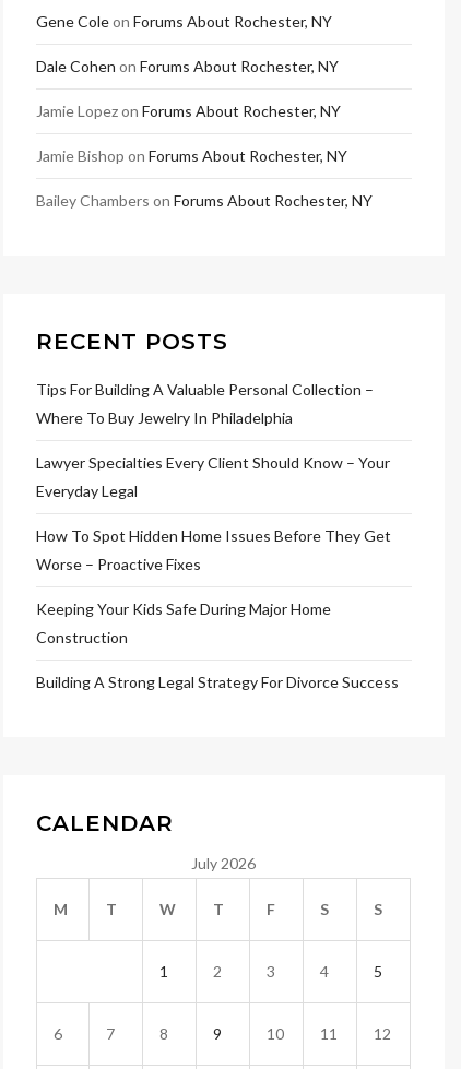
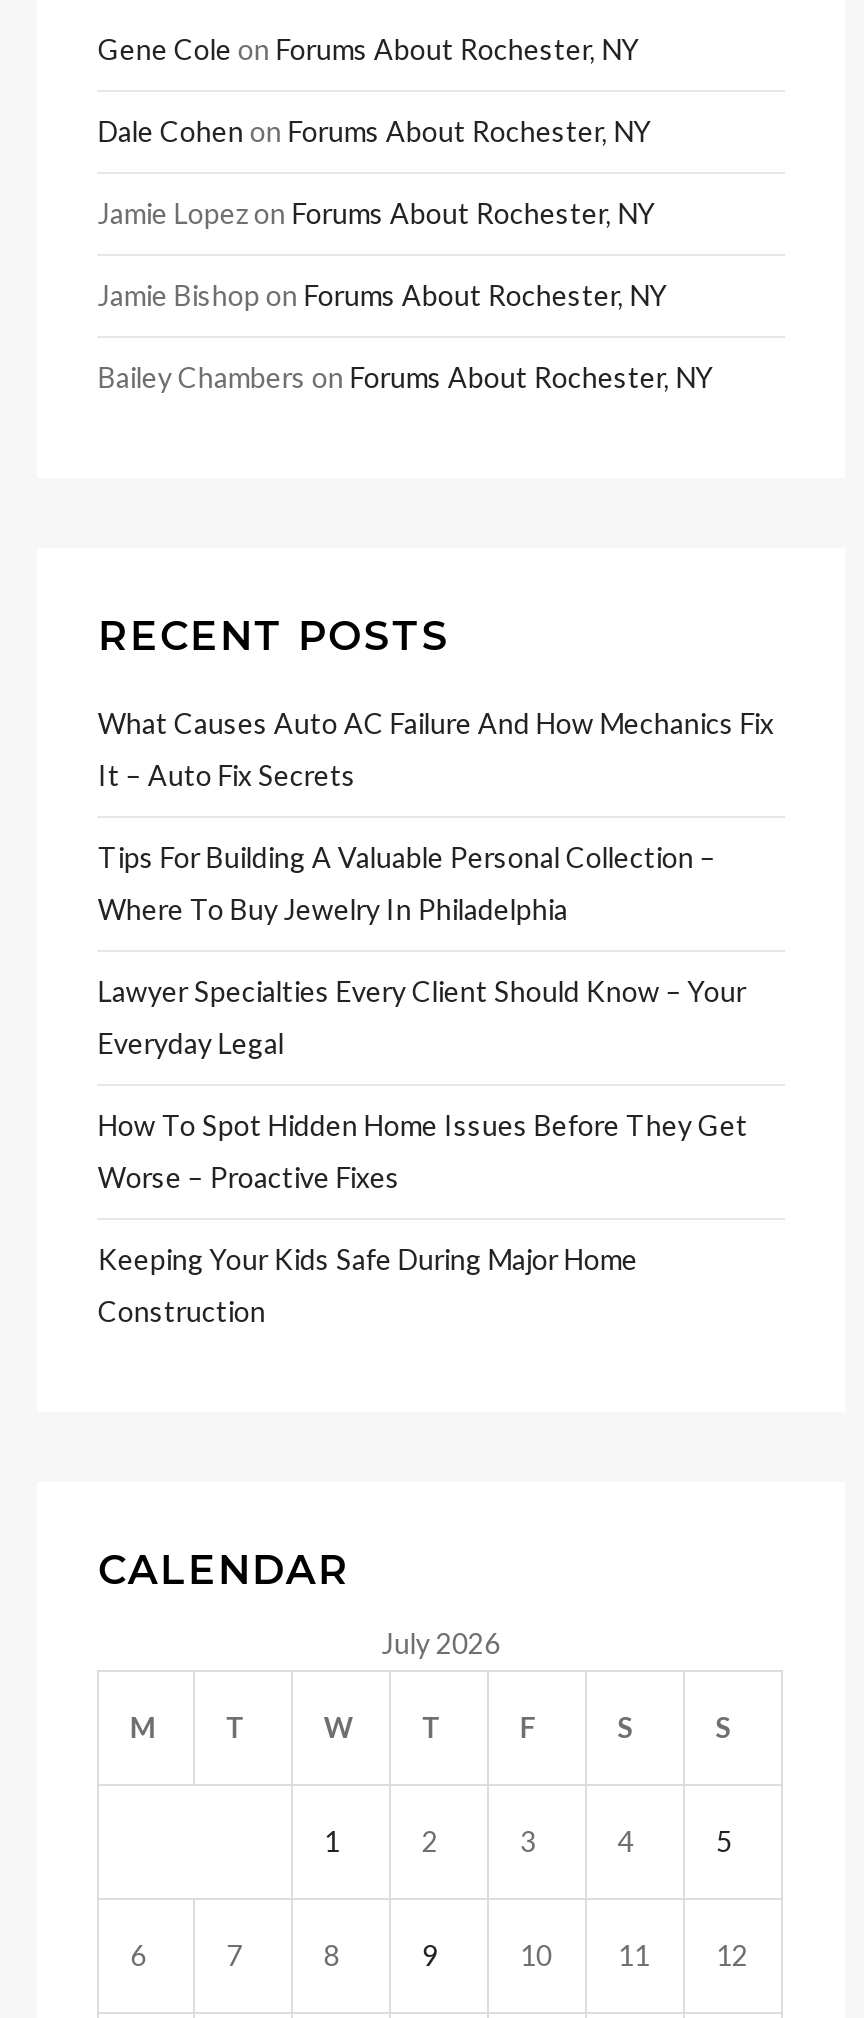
none -> [98,707,774,793] What Causes Auto AC Failure And How Mechanics Fix | It – Auto Fix Secrets
moved [36,380,392,647] -> [98,841,748,1329]: Tips For Building A Valuable Personal Collection – | Where To Buy Jewelry In Philadelphia | Lawyer Specialties Every Client Should Know – Your | Everyday Legal | How To Spot Hidden Home Issues Before They Get | Worse – Proactive Fixes | Keeping Your Kids Safe During Major Home | Construction
[36,673,399,692] Building A Strong Legal Strategy For Divorce Success -> none

